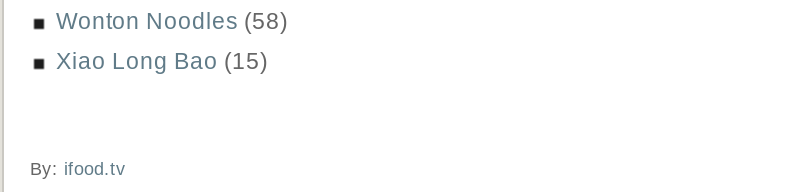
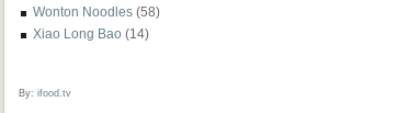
[56,48,268,74] Xiao Long Bao (15) -> [33,26,149,40] Xiao Long Bao (14)

